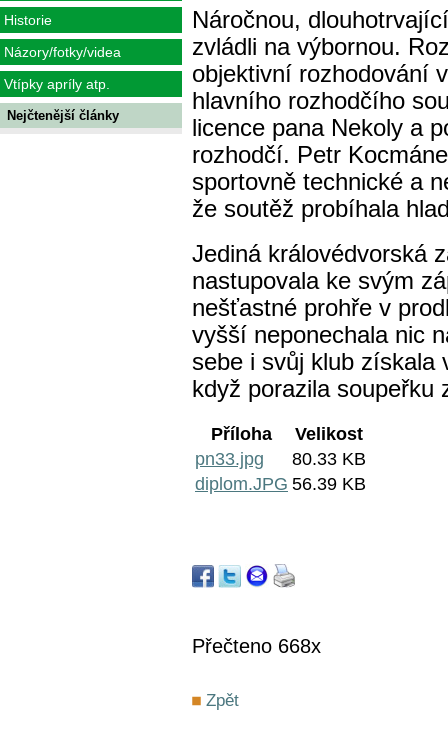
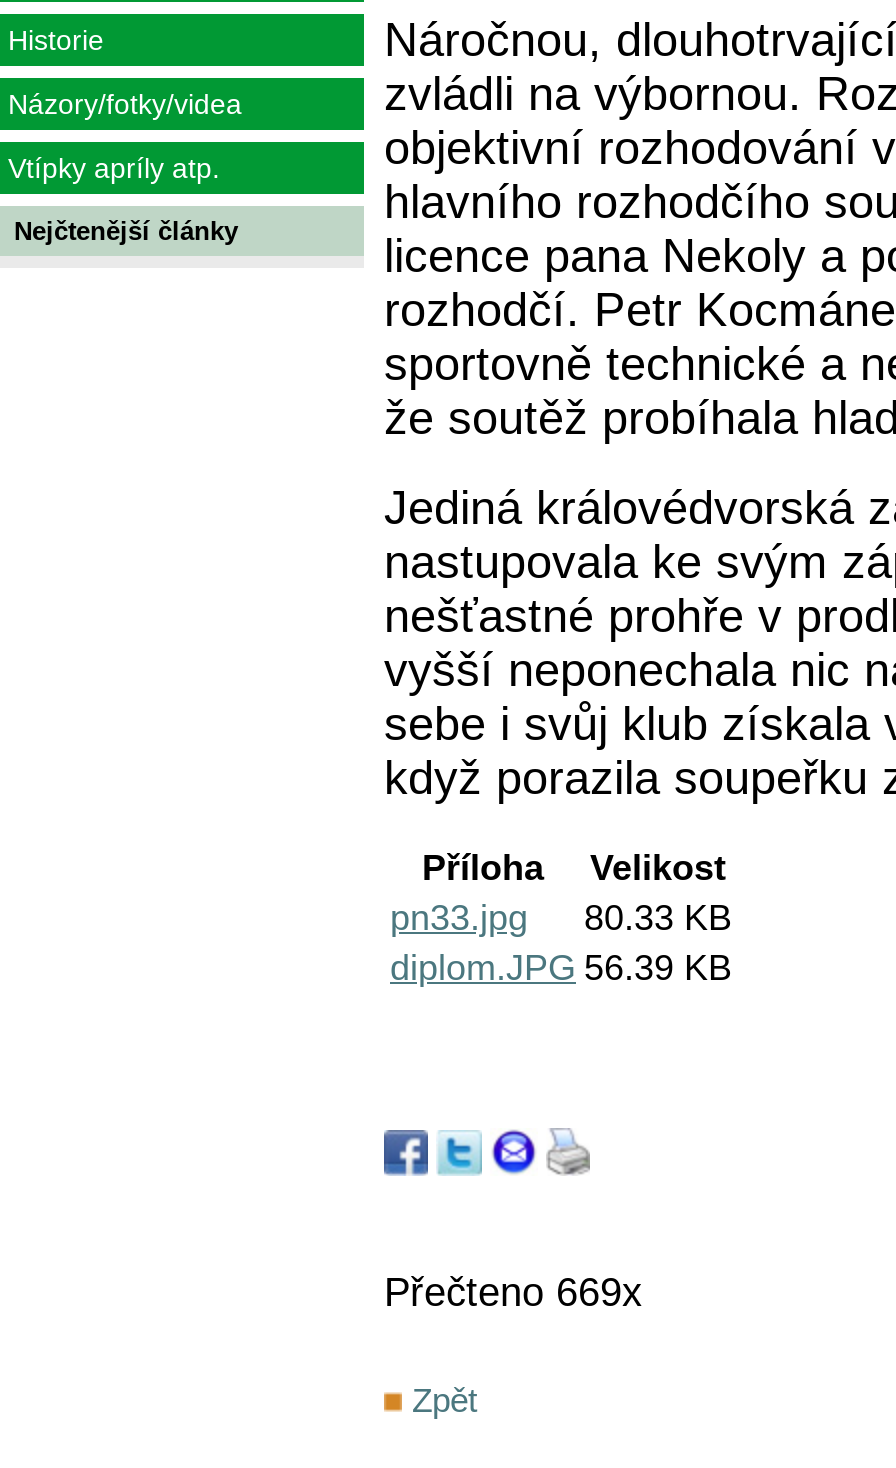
[192,635,321,657] Přečteno 668x -> [384,1270,642,1314] Přečteno 669x

